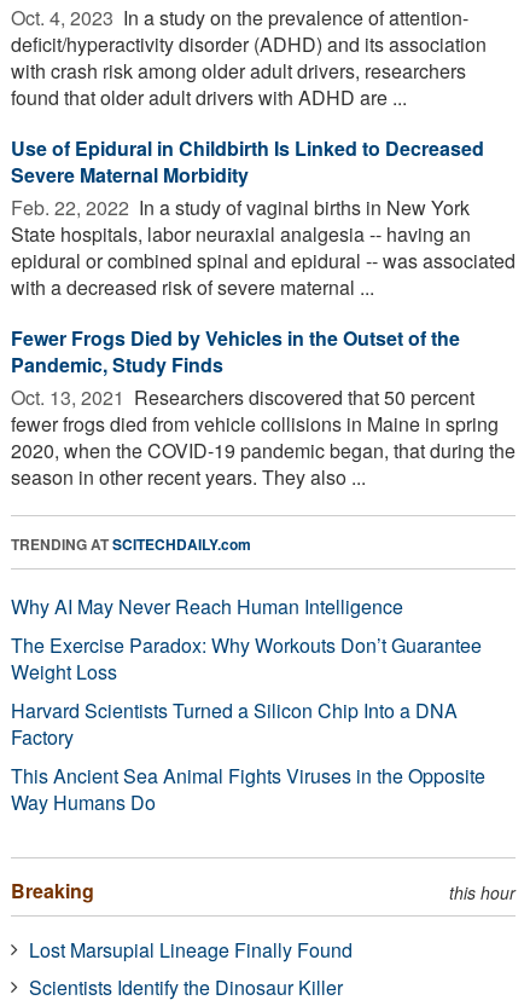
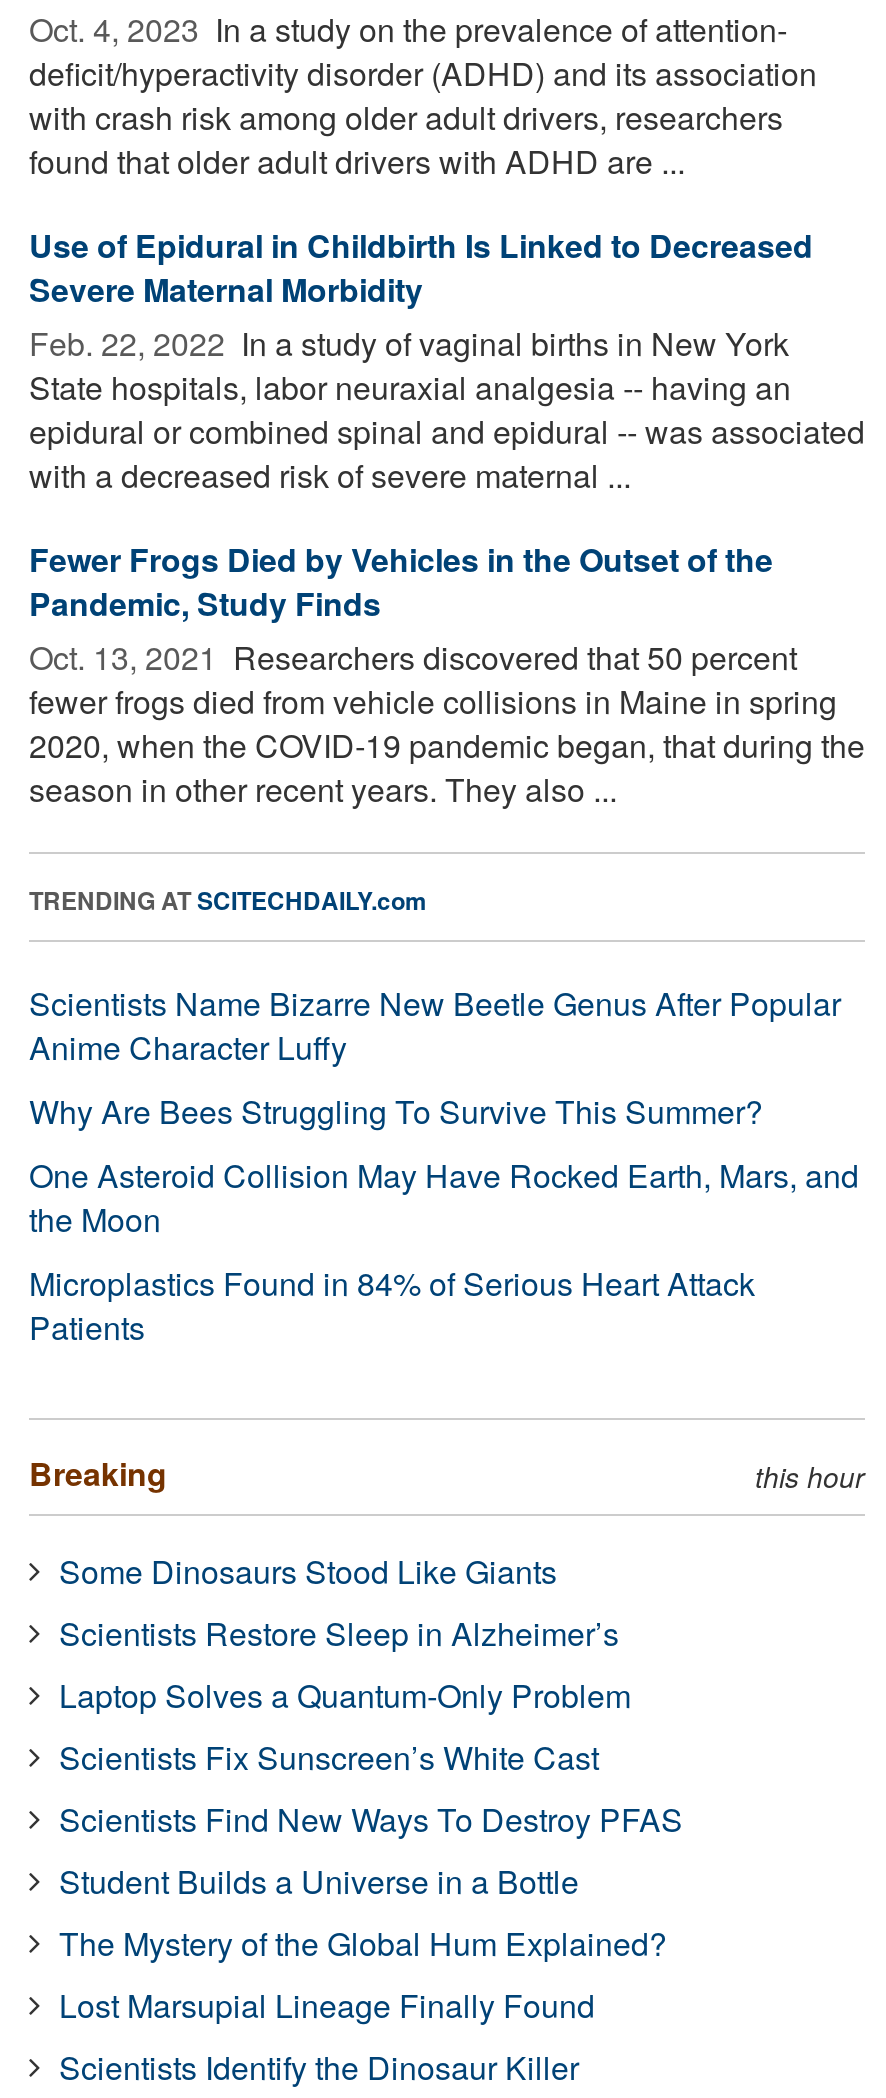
[11,592,485,816] Why AI May Never Reach Human Intelligence | The Exercise Paradox: Why Workouts Don’t Guarantee | Weight Loss | Harvard Scientists Turned a Silicon Chip Into a DNA | Factory | This Ancient Sea Animal Fights Viruses in the Opposite | Way Humans Do -> [29,980,859,1350] Scientists Name Bizarre New Beetle Genus After Popular | Anime Character Luffy | Why Are Bees Struggling To Survive This Summer? | One Asteroid Collision May Have Rocked Earth, Mars, and | the Moon | Microplastics Found in 84% of Serious Heart Attack | Patients
none -> [59,1548,683,1966] Some Dinosaurs Stood Like Giants | Scientists Restore Sleep in Alzheimer’s | Laptop Solves a Quantum-Only Problem | Scientists Fix Sunscreen’s White Cast | Scientists Find New Ways To Destroy PFAS | Student Builds a Universe in a Bottle | The Mystery of the Global Hum Explained?

